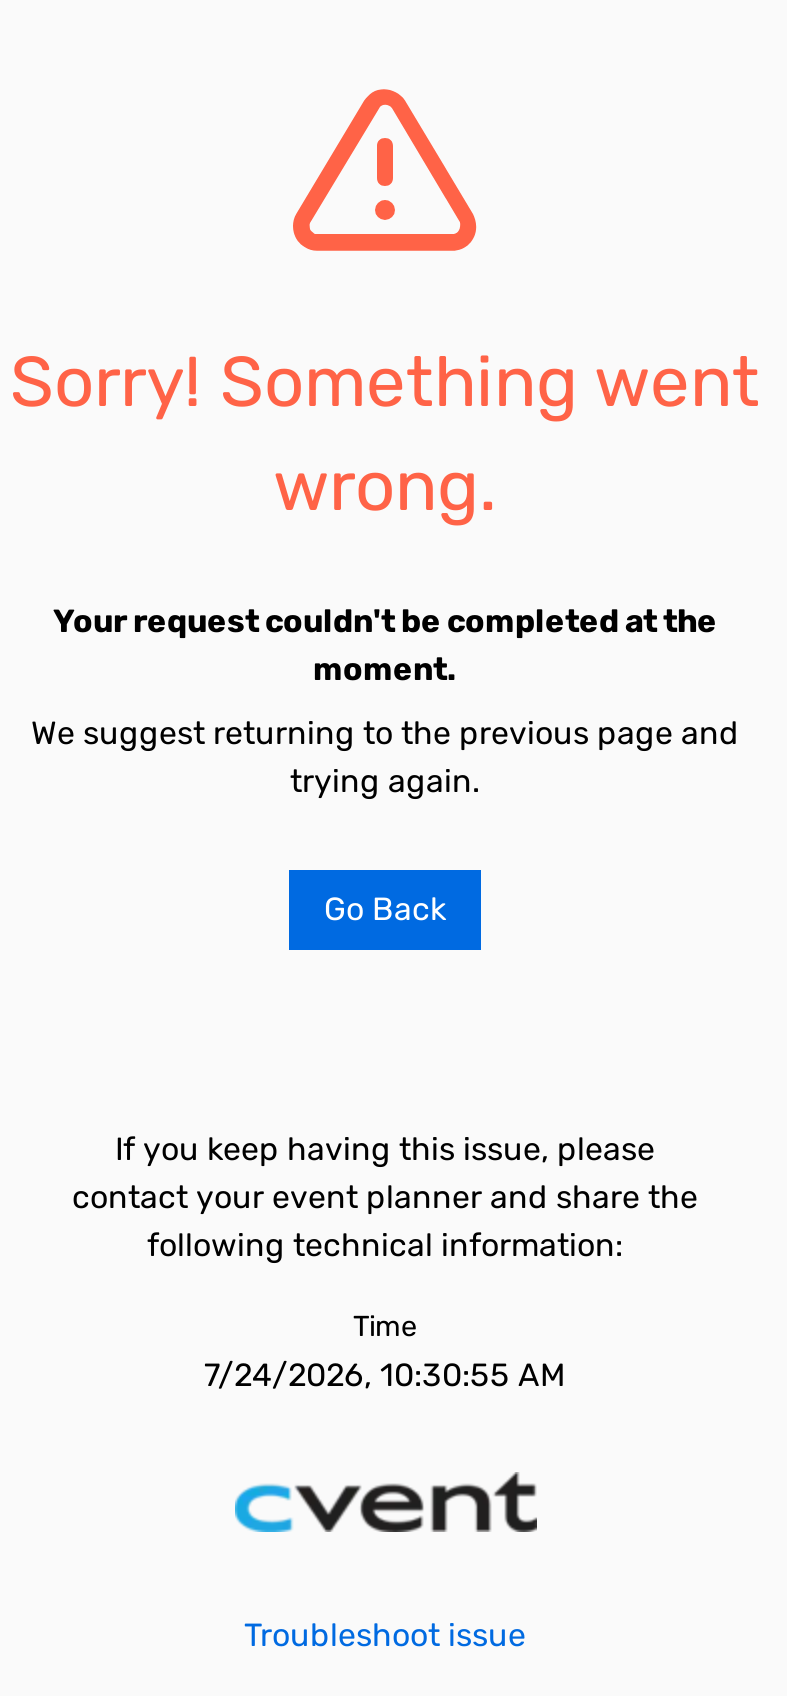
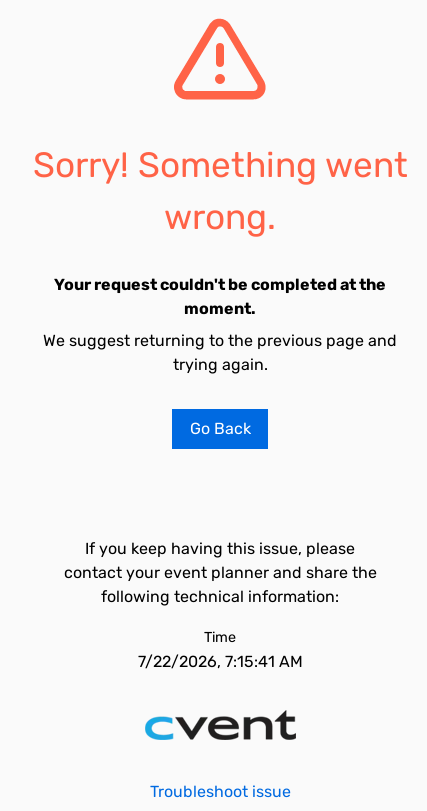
[204,1356,566,1394] 7/24/2026, 10:30:55 AM -> [137,652,302,671] 7/22/2026, 7:15:41 AM

